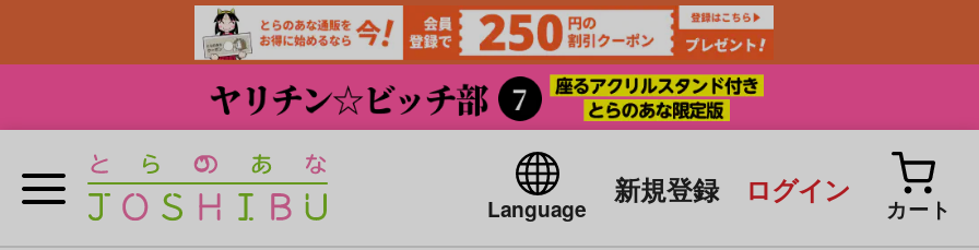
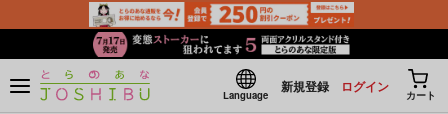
[7,62,972,132] [image] -> [3,28,445,60] [image]

